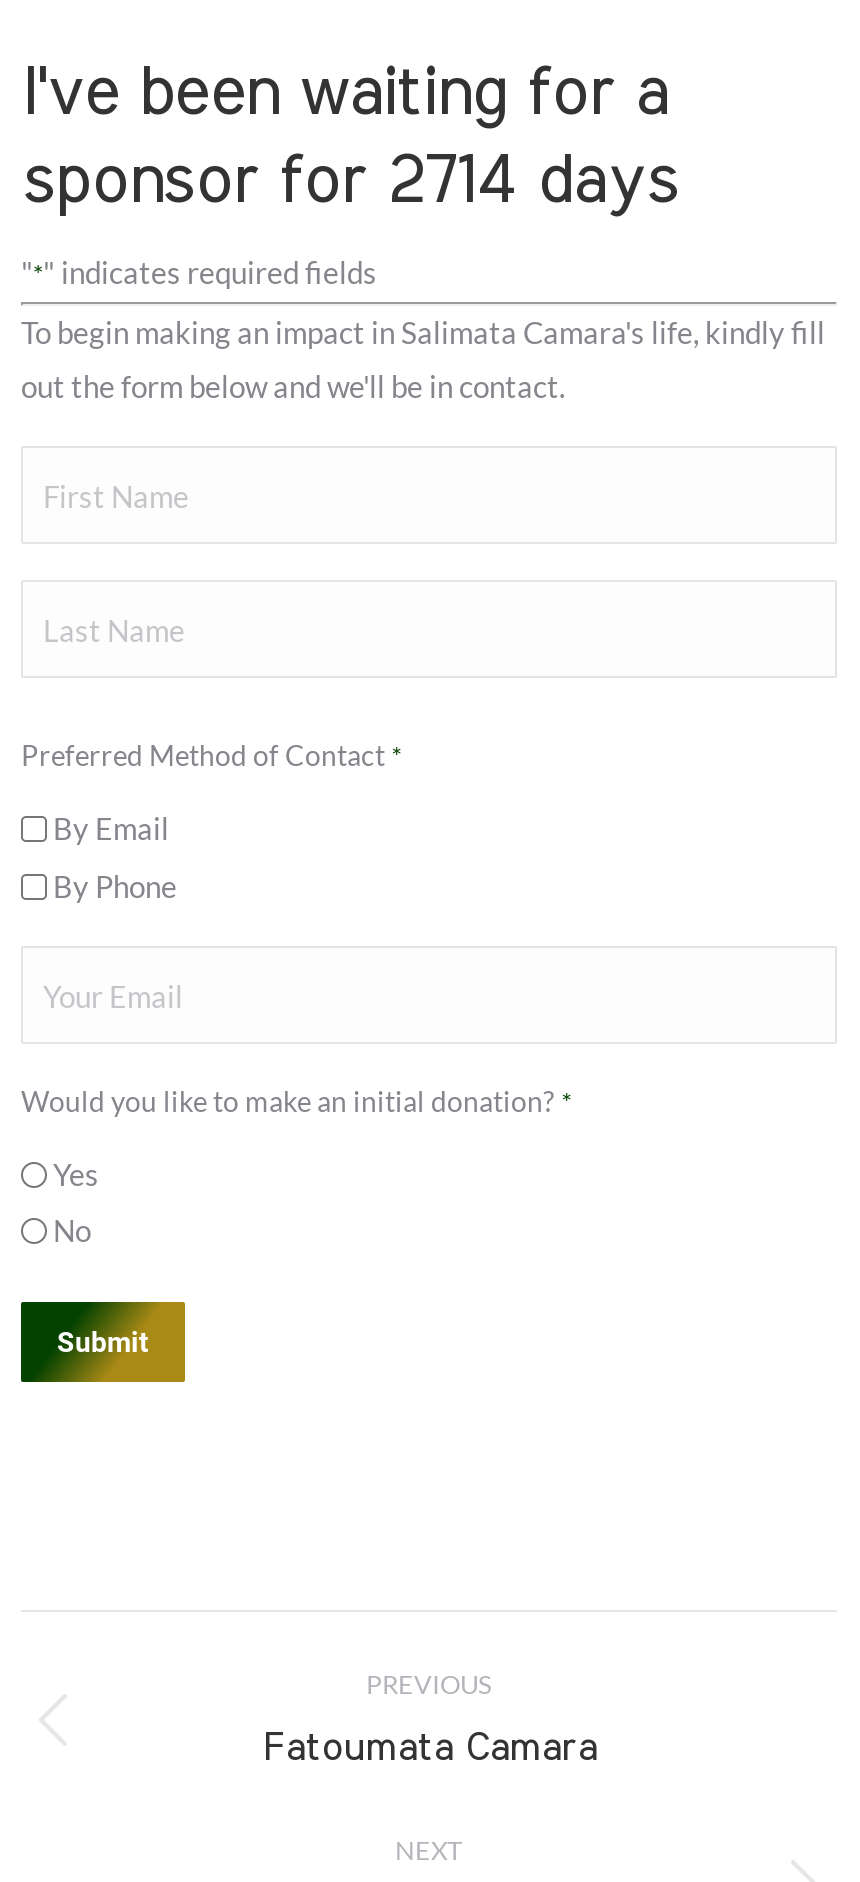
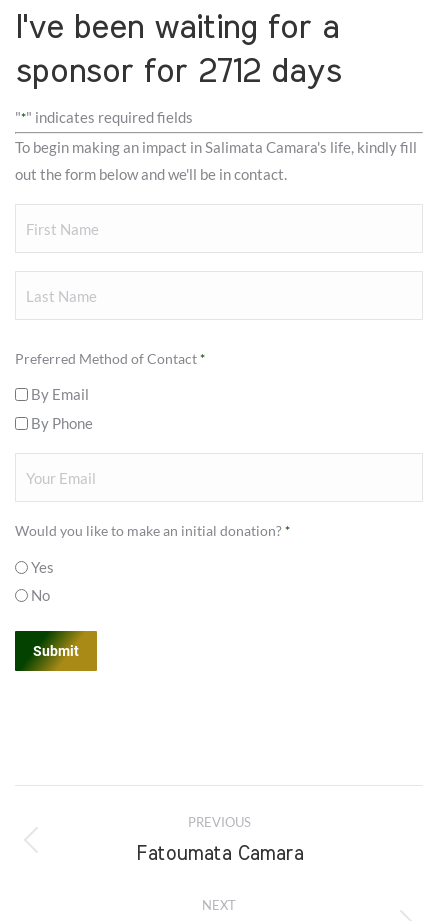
[21,149,677,217] sponsor for 2714 days -> [15,55,341,89] sponsor for 2712 days

